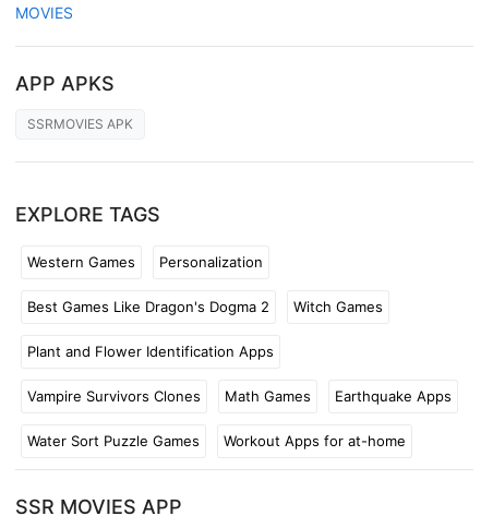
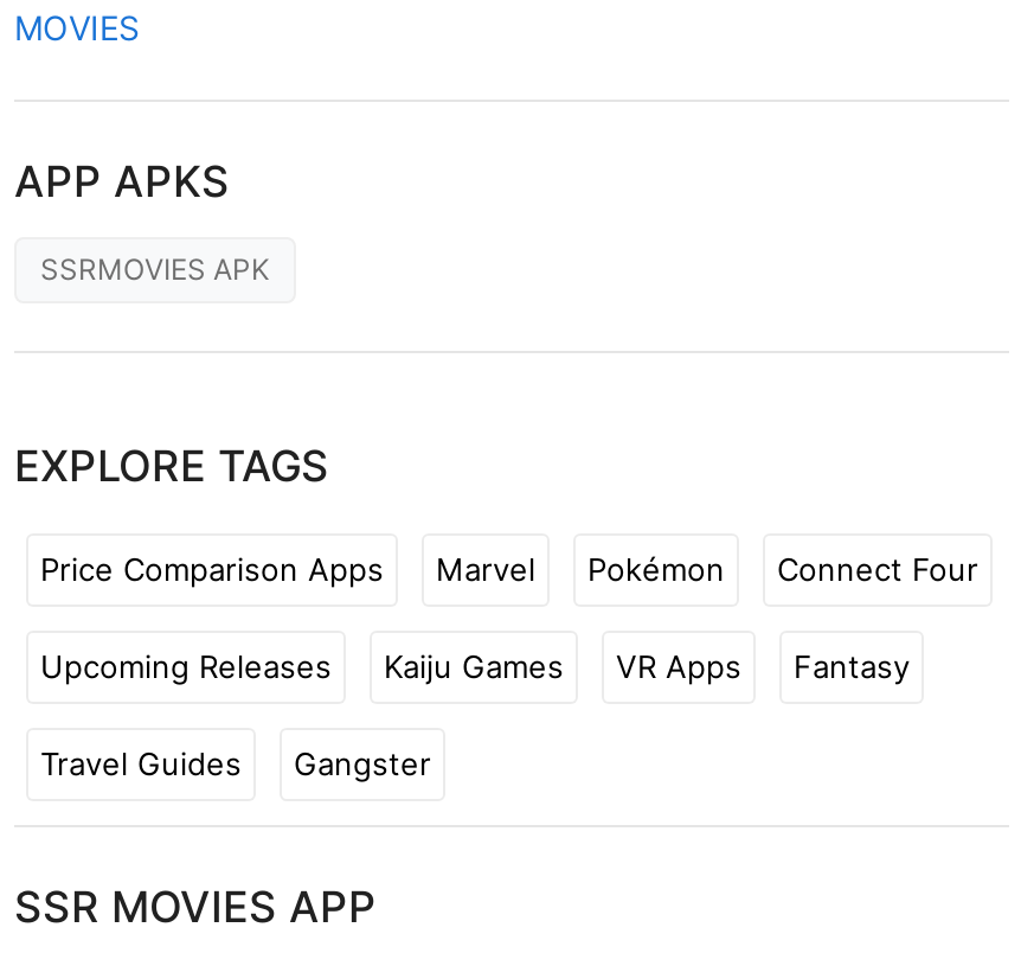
[27,253,452,449] Western Games | Personalization | Best Games Like Dragon's Dogma 2 | Witch Games | Plant and Flower Identification Apps | Vampire Survivors Clones | Math Games | Earthquake Apps | Water Sort Puzzle Games | Workout Apps for at-home -> [40,549,978,781] Price Comparison Apps | Marvel | Pokémon | Connect Four | Upcoming Releases | Kaiju Games | VR Apps | Fantasy | Travel Guides | Gangster

